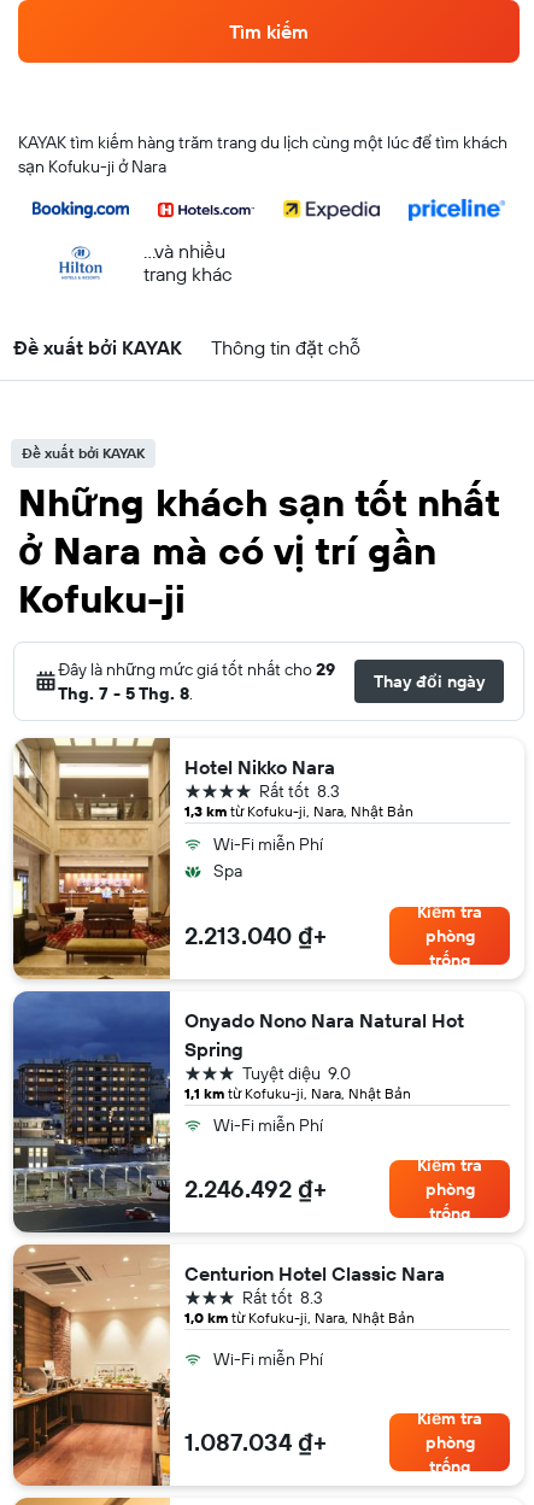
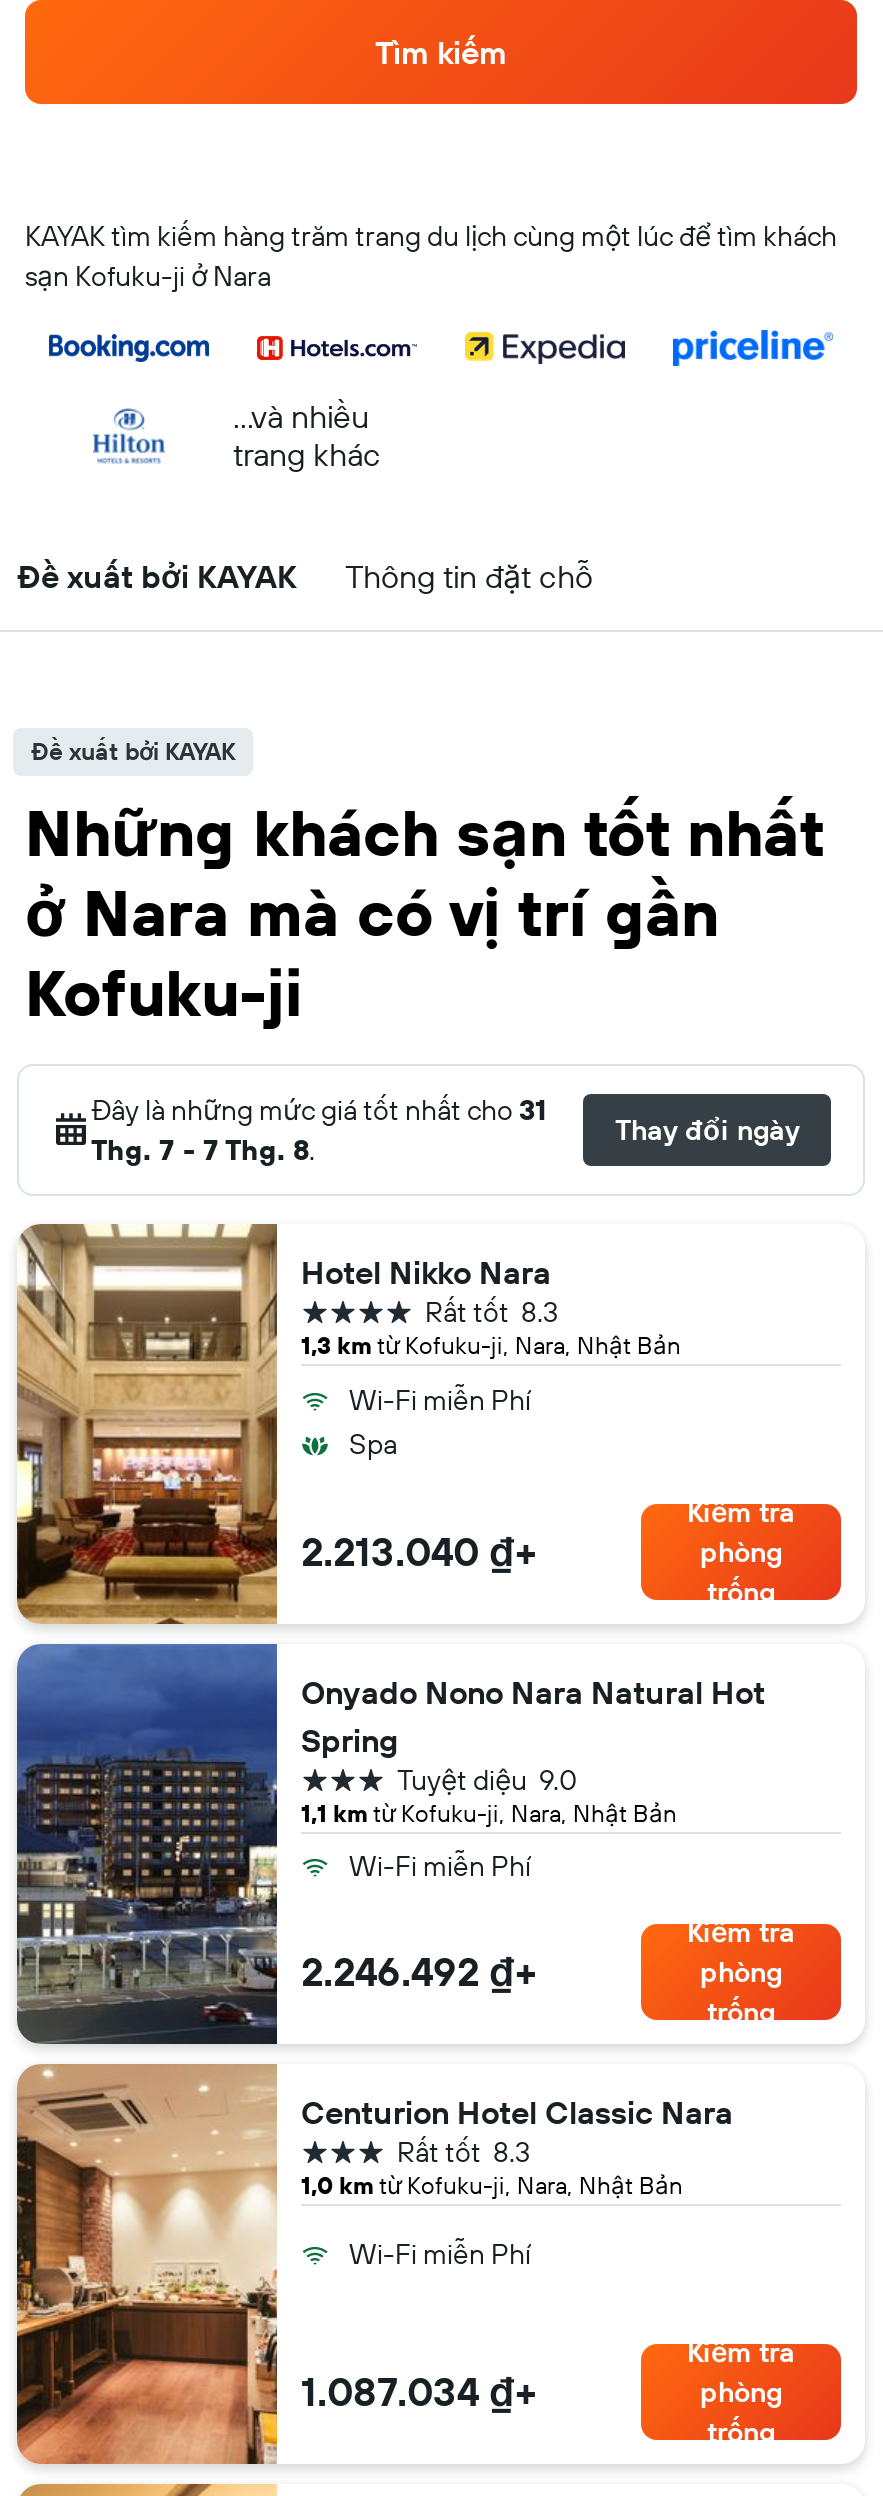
[58,658,335,680] Đây là những mức giá tốt nhất cho 29 -> [91,1092,547,1128] Đây là những mức giá tốt nhất cho 31
[58,683,193,704] Thg. 7 - 5 Thg. 8. -> [91,1132,315,1168] Thg. 7 - 7 Thg. 8.

